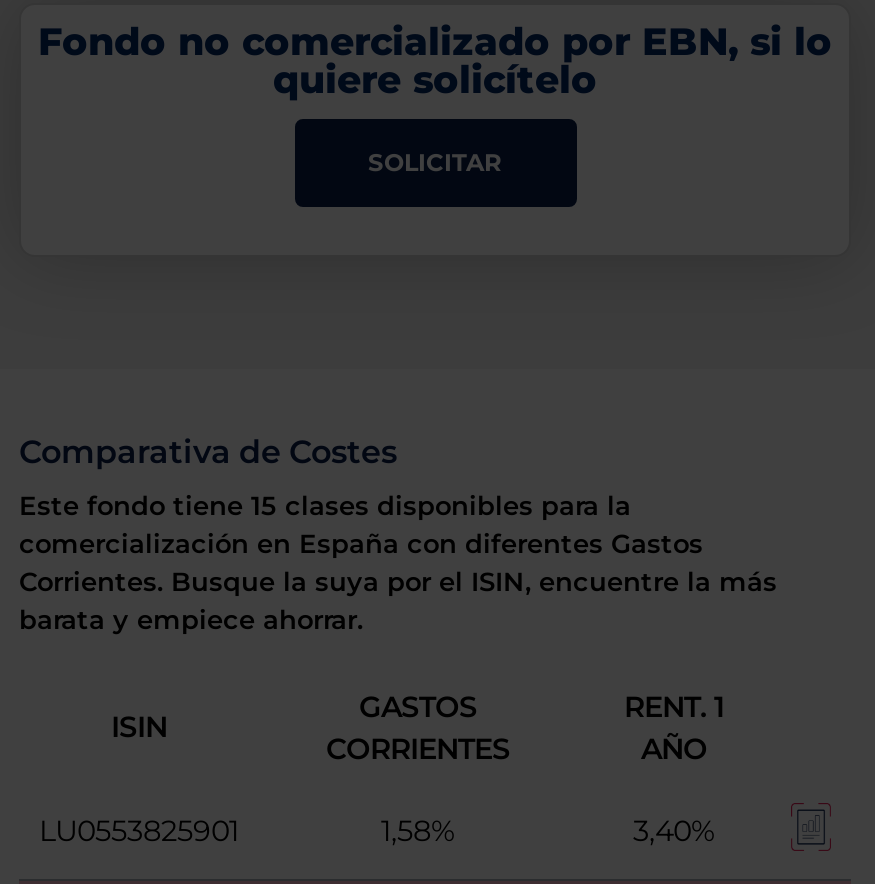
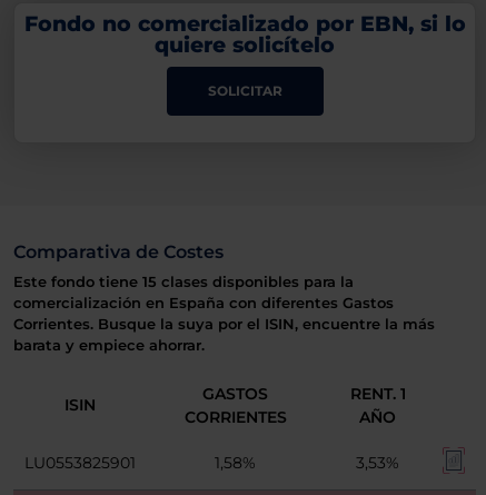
[633,813,715,849] 3,40% -> [356,453,399,473] 3,53%

